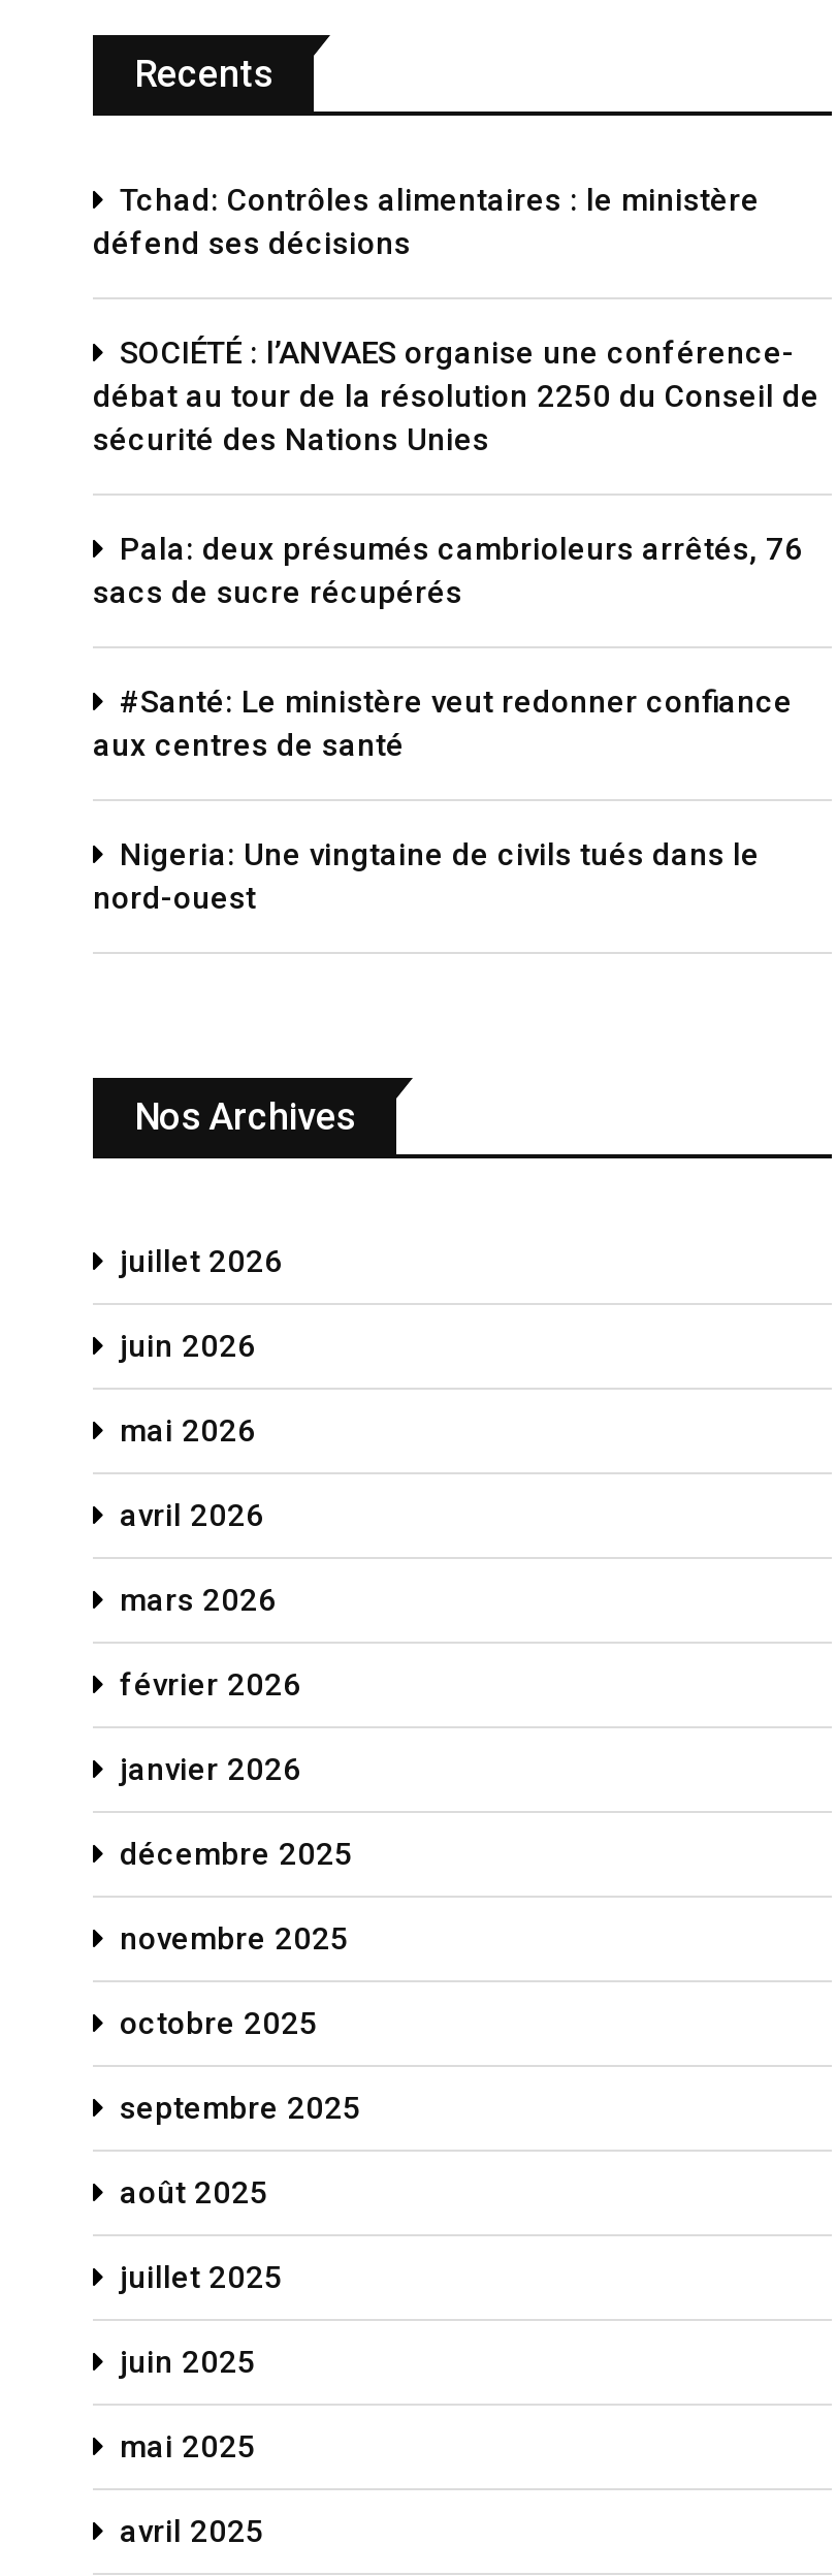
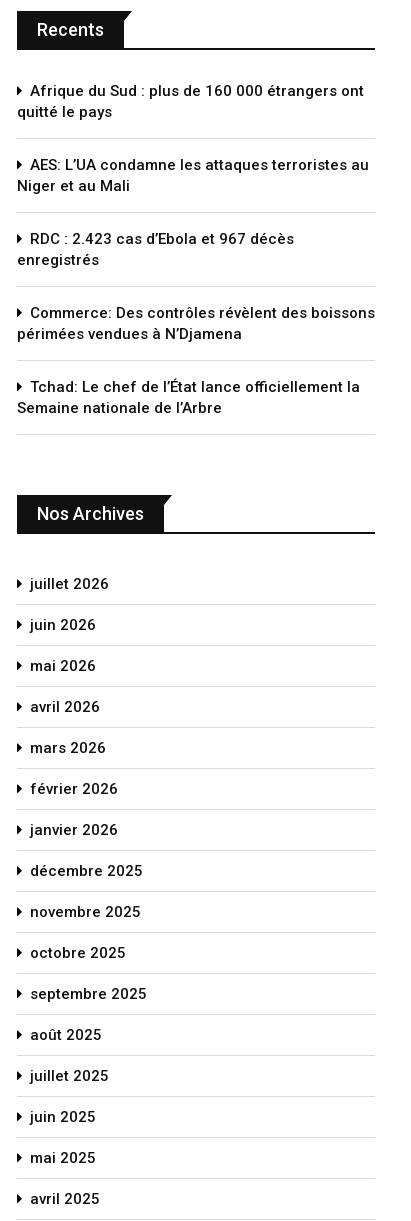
[93,181,760,261] Tchad: Contrôles alimentaires : le ministère | défend ses décisions -> [17,82,364,121] Afrique du Sud : plus de 160 000 étrangers ont | quitté le pays
[93,333,819,457] SOCIÉTÉ : l’ANVAES organise une conférence- | débat au tour de la résolution 2250 du Conseil de | sécurité des Nations Unies -> [17,156,369,195] AES: L’UA condamne les attaques terroristes au | Niger et au Mali
[93,530,803,610] Pala: deux présumés cambrioleurs arrêtés, 76 | sacs de sucre récupérés -> [17,230,294,269] RDC : 2.423 cas d’Ebola et 967 décès | enregistrés
[93,682,793,763] #Santé: Le ministère veut redonner confiance | aux centres de santé -> [17,304,375,343] Commerce: Des contrôles révèlent des boissons | périmées vendues à N’Djamena
[93,835,760,916] Nigeria: Une vingtaine de civils tués dans le | nord-ouest -> [17,378,360,417] Tchad: Le chef de l’État lance officiellement la | Semaine nationale de l’Arbre

